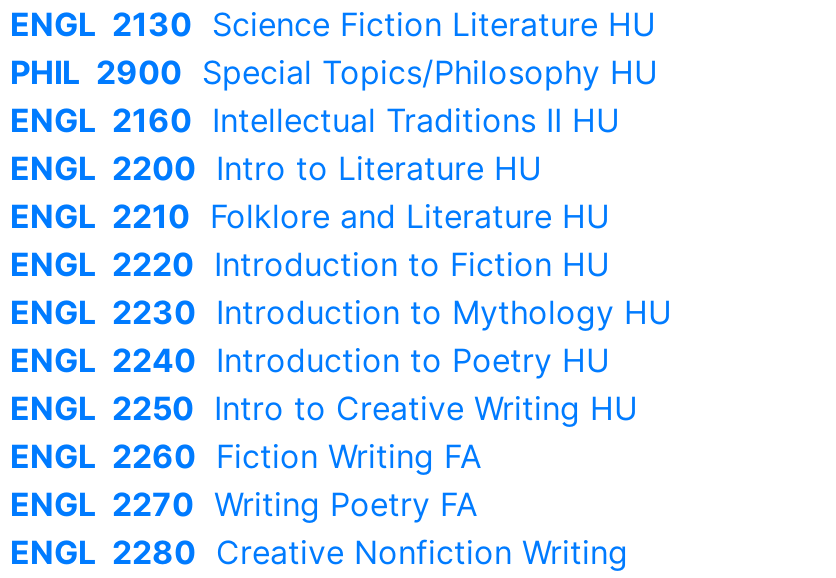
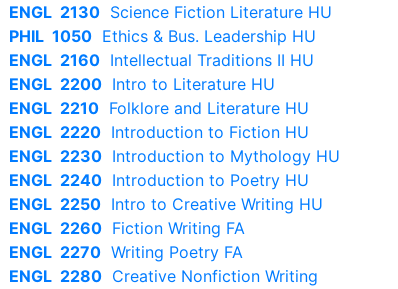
[10,52,658,92] PHIL 2900 Special Topics/Philosophy HU -> [9,26,316,46] PHIL 1050 Ethics & Bus. Leadership HU

